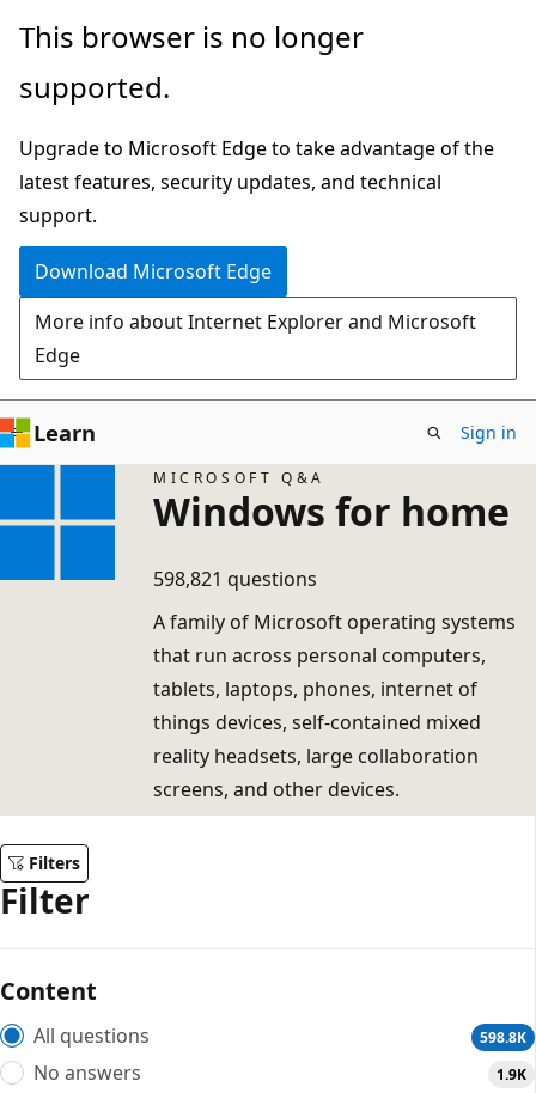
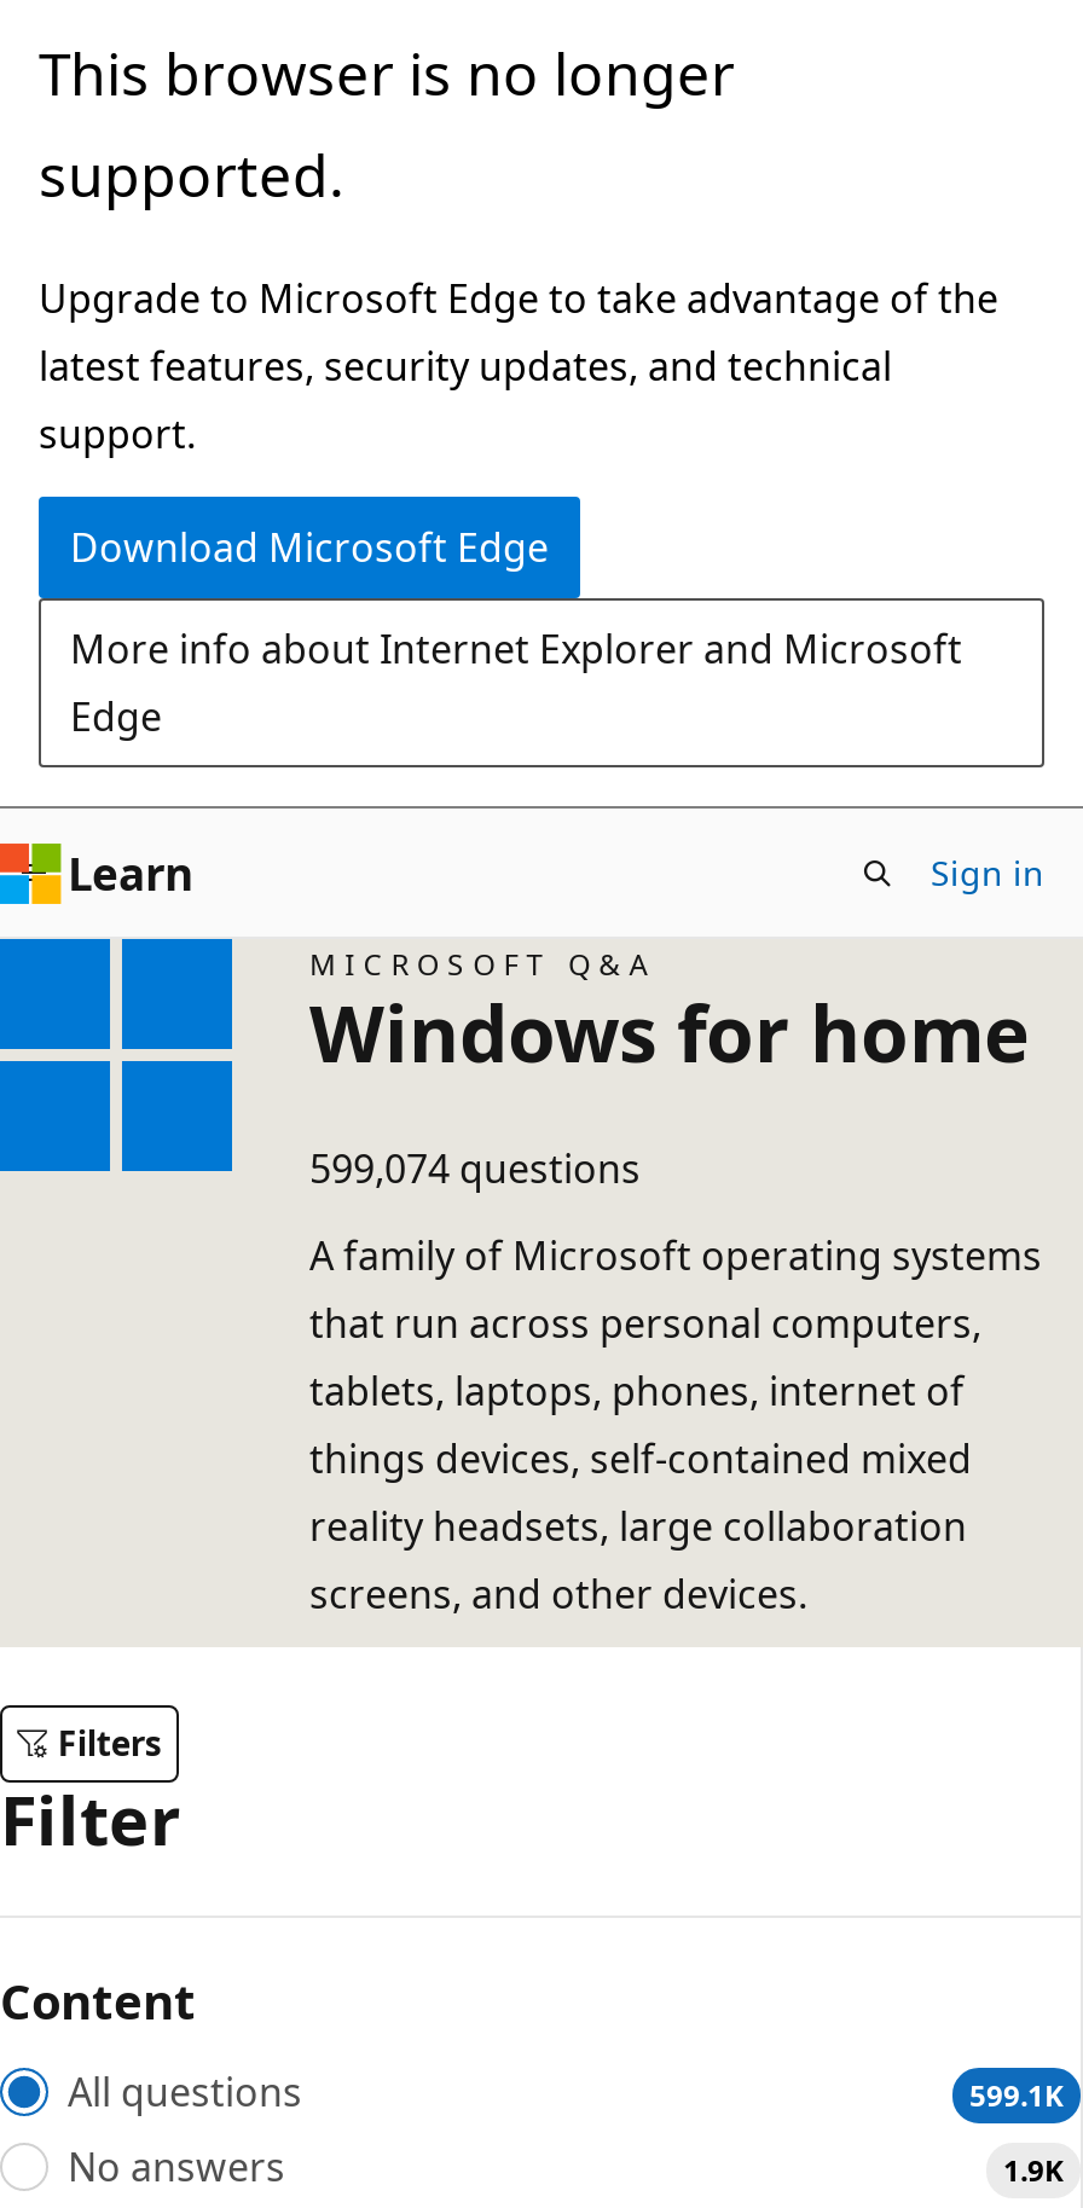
[153,566,317,592] 598,821 questions -> [309,1142,641,1195] 599,074 questions
[480,1027,526,1047] 598.8K -> [969,2074,1064,2115] 599.1K

